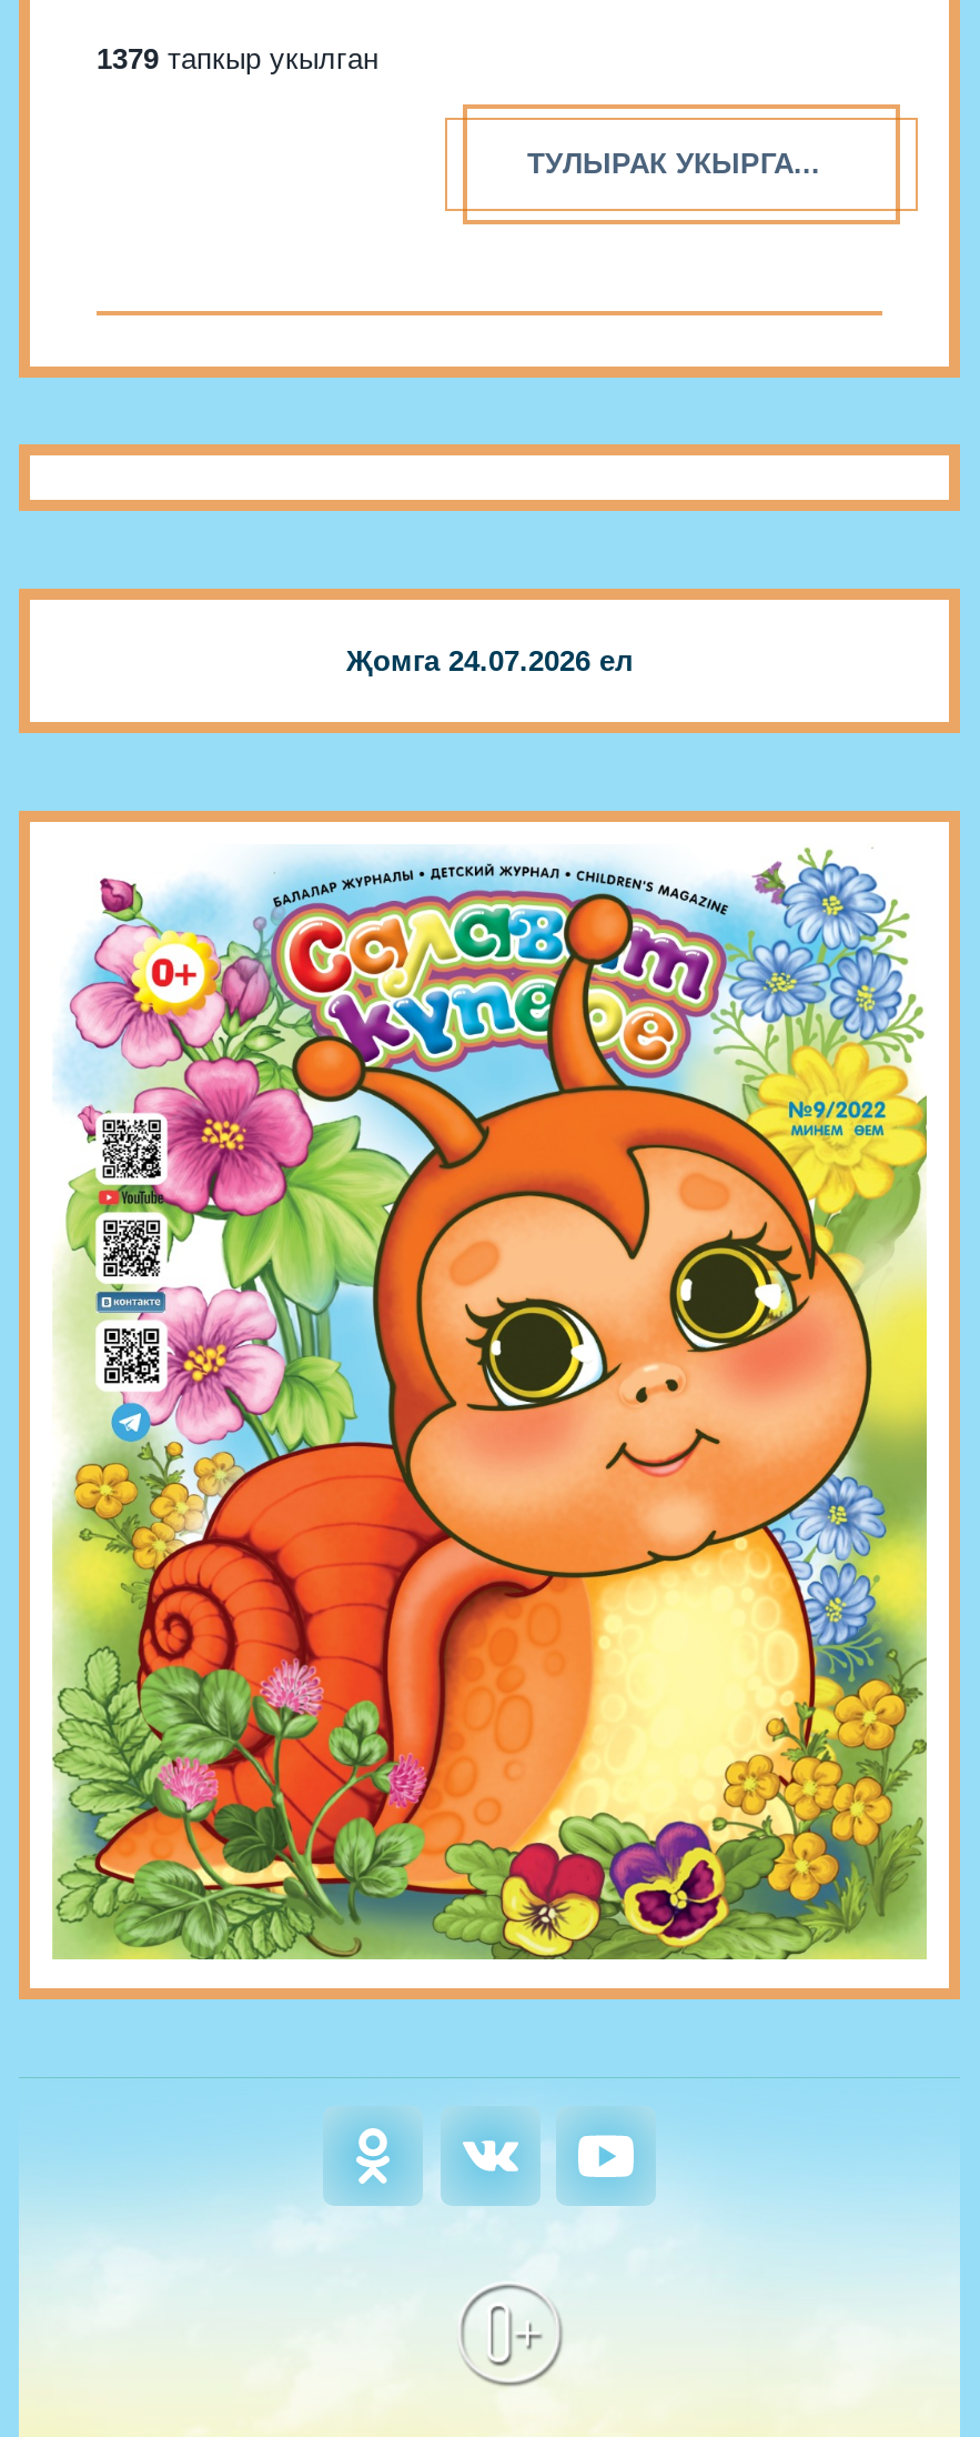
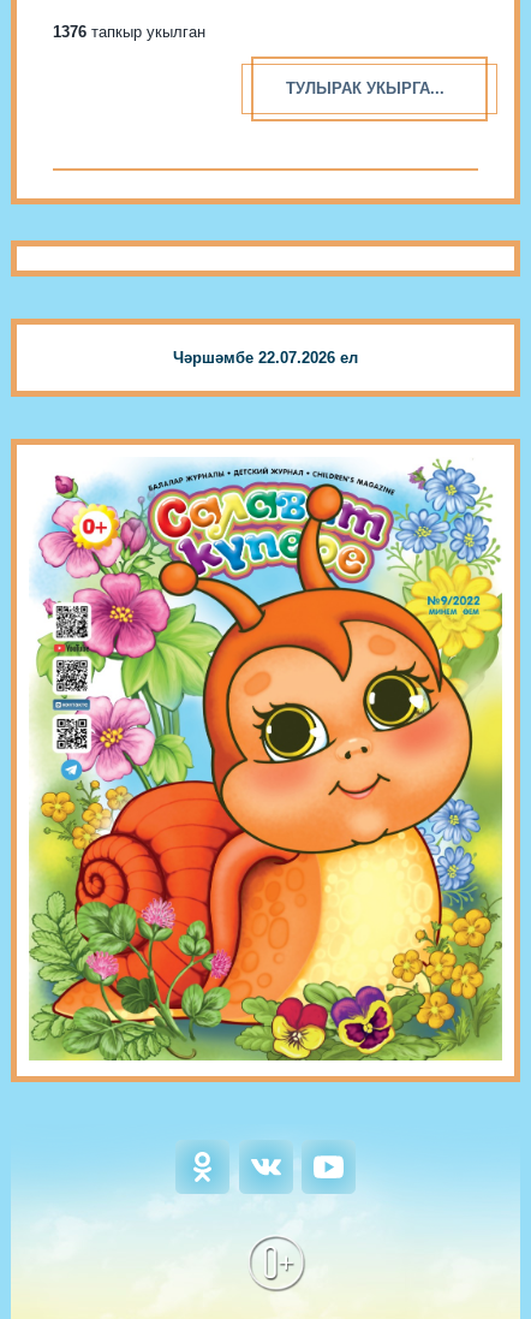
[97,42,378,75] 1379 тапкыр укылган -> [53,23,205,41] 1376 тапкыр укылган
[346,644,633,677] Җомга 24.07.2026 ел -> [173,349,358,367] Чәршәмбе 22.07.2026 ел

